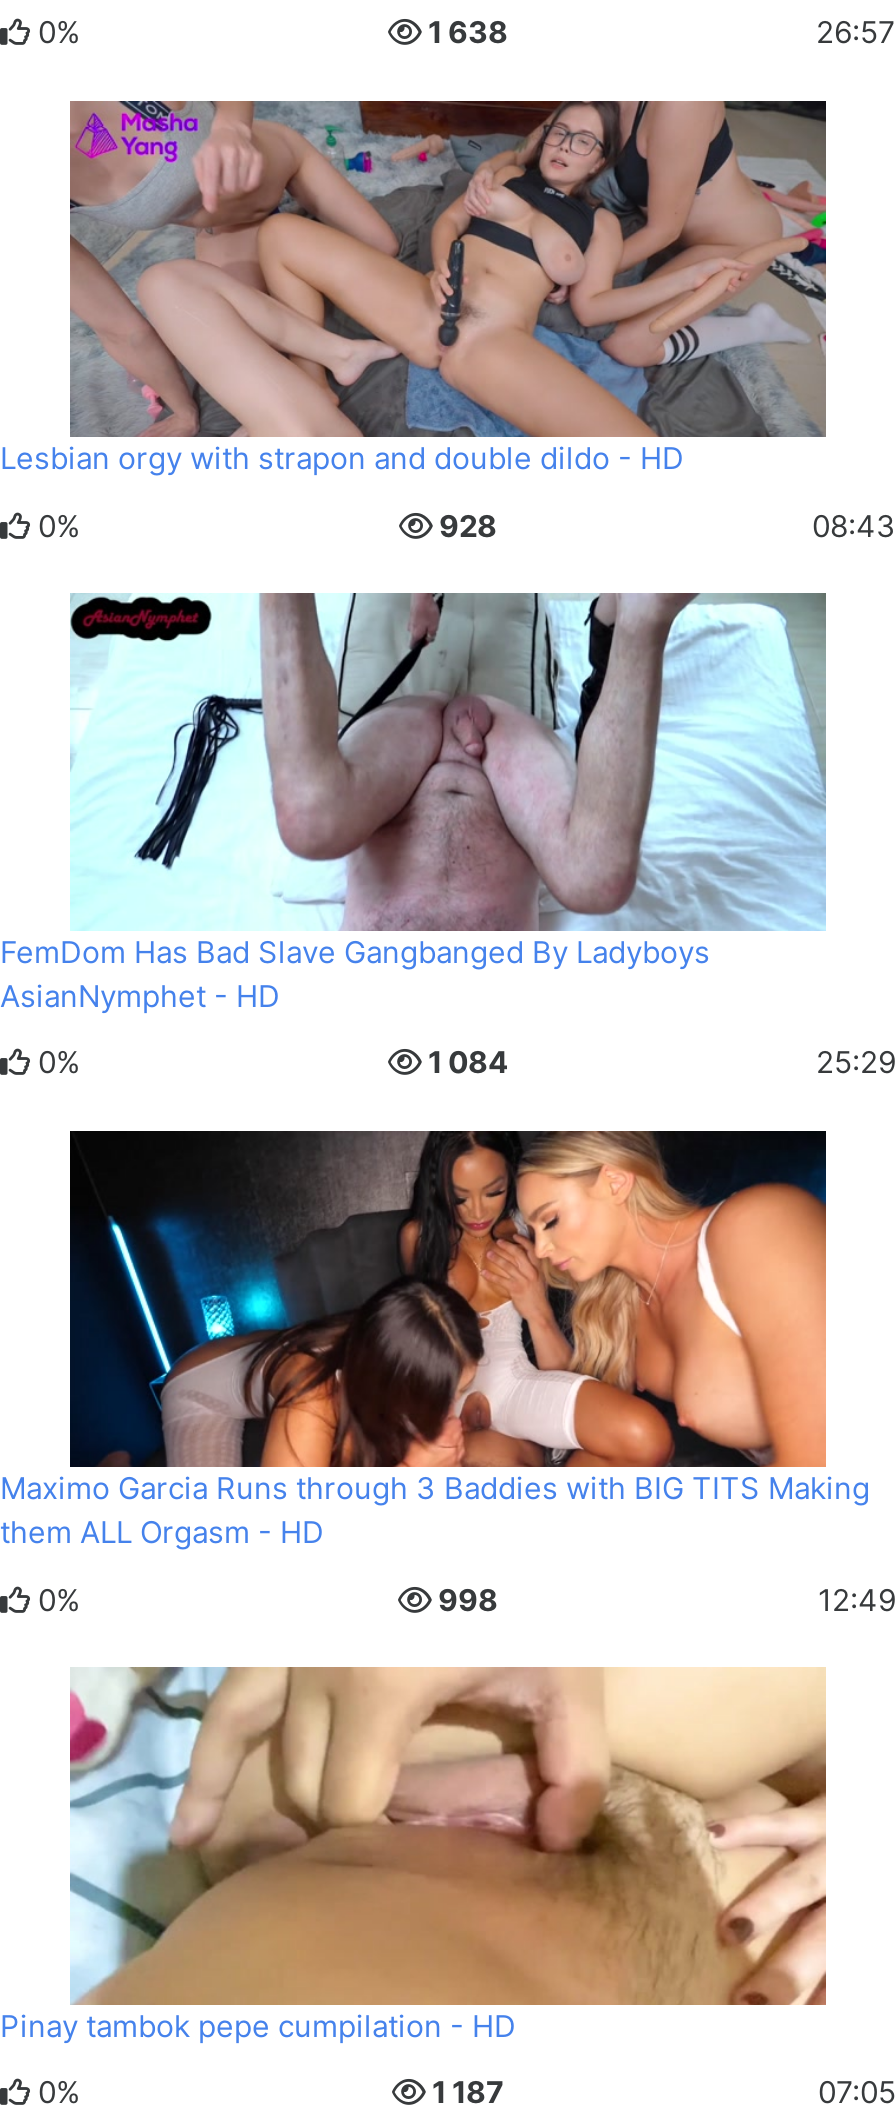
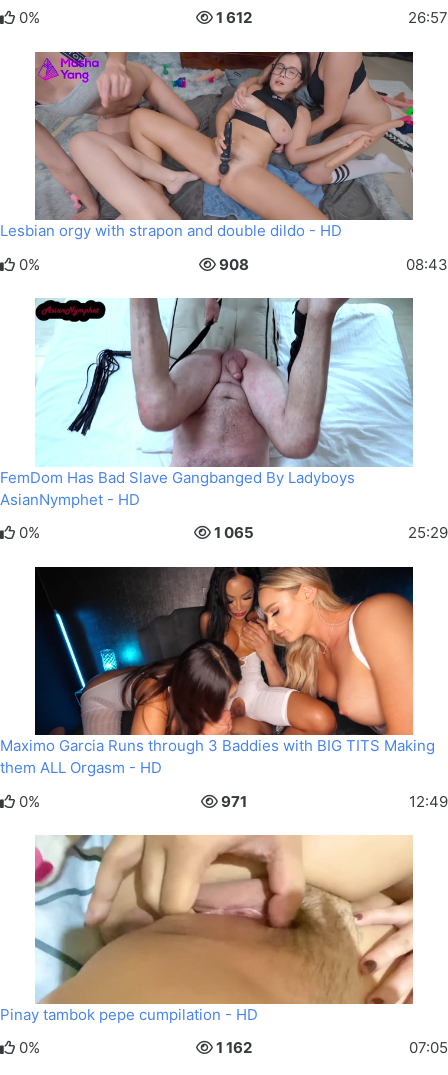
[422,13,508,51] 1 638 -> [213,8,252,27] 1 612
[433,506,497,544] 928 -> [216,254,249,273] 908
[422,1043,508,1081] 1 084 -> [211,523,254,542] 1 065
[432,1580,498,1618] 998 -> [218,791,247,810] 971
[426,2073,504,2111] 1 187 -> [213,1038,252,1057] 1 162

